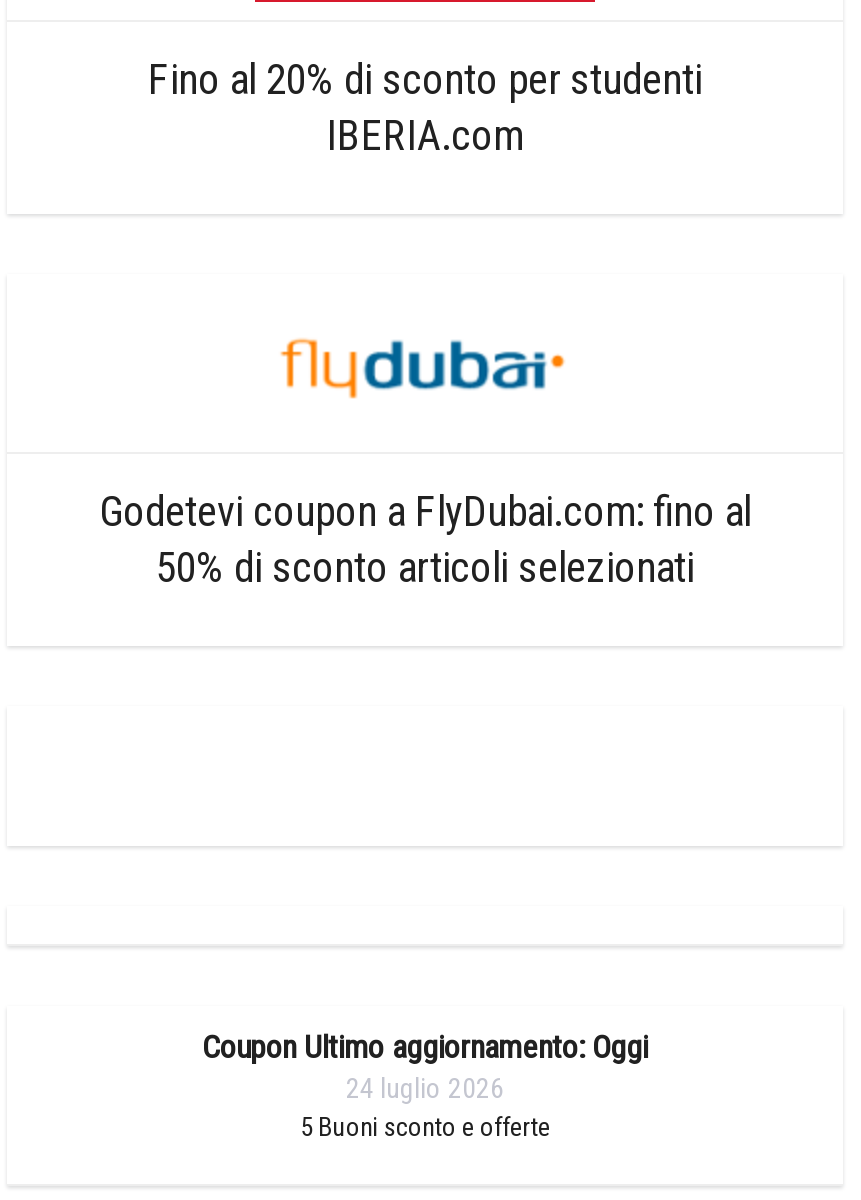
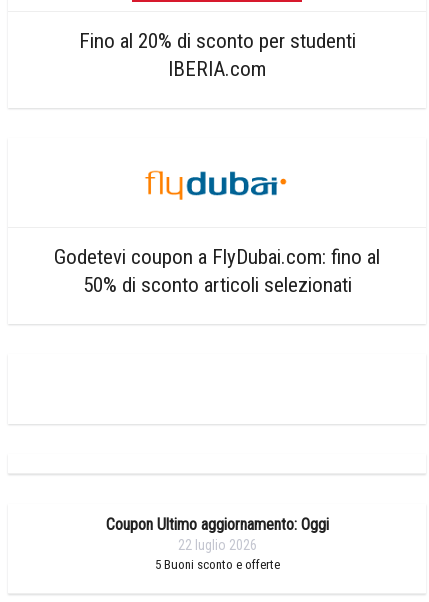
[346,1072,504,1104] 24 luglio 2026 -> [177,536,256,552] 22 luglio 2026

